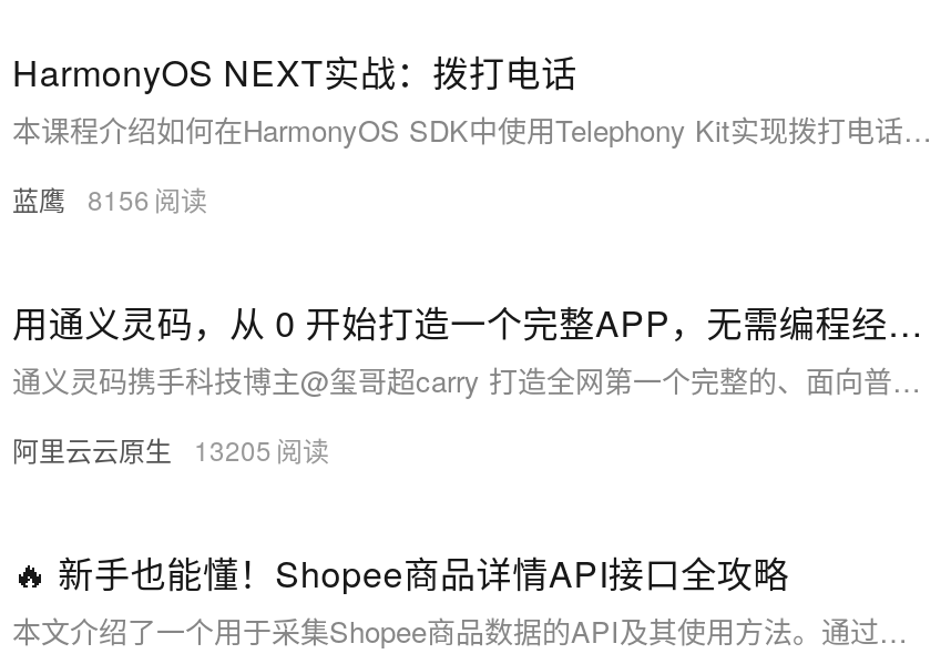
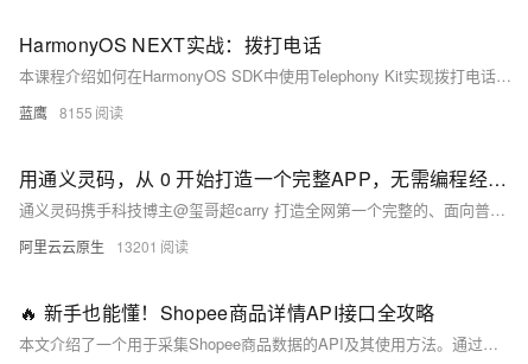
[12,180,150,217] 蓝鹰 8156 -> [19,102,93,122] 蓝鹰 8155
[12,430,272,468] 阿里云云原生 13205 -> [19,236,158,256] 阿里云云原生 13201

